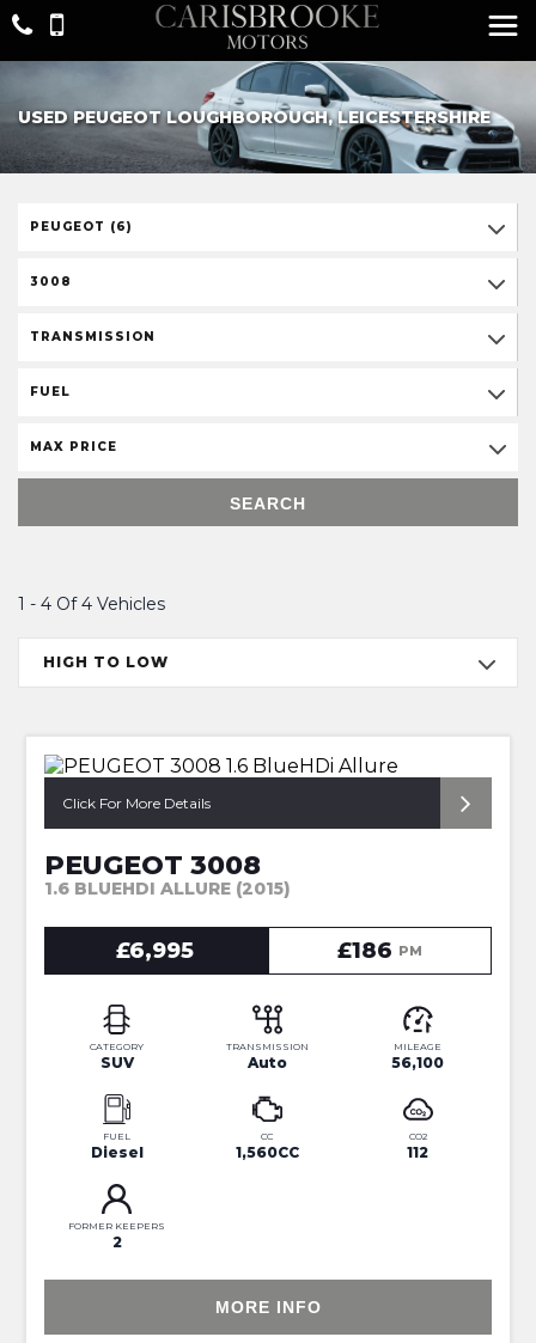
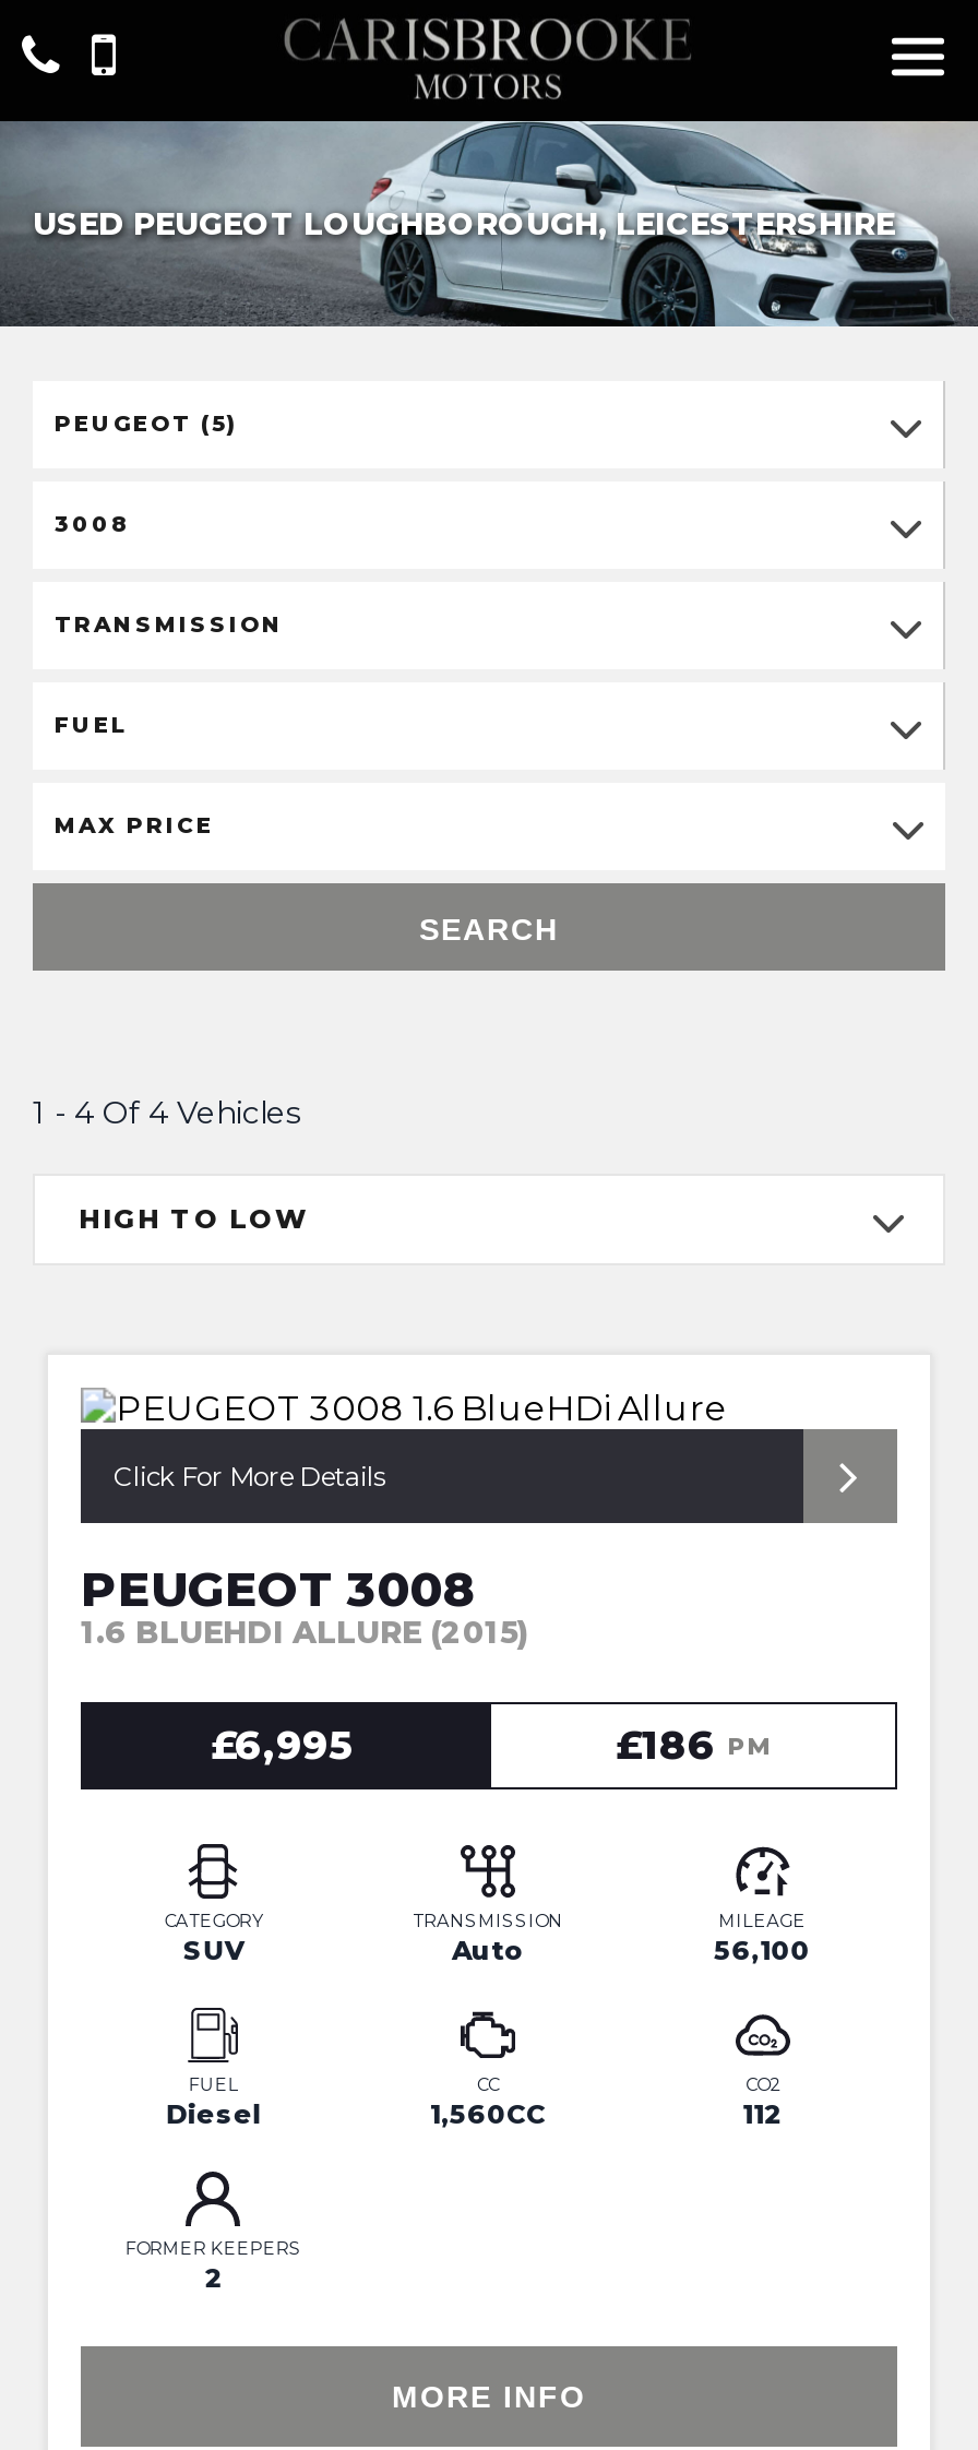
[30,219,133,234] PEUGEOT (6) -> [55,409,238,438] PEUGEOT (5)

